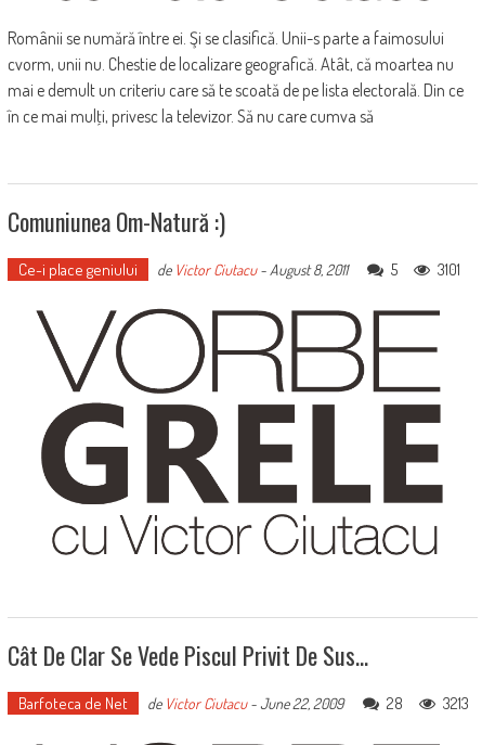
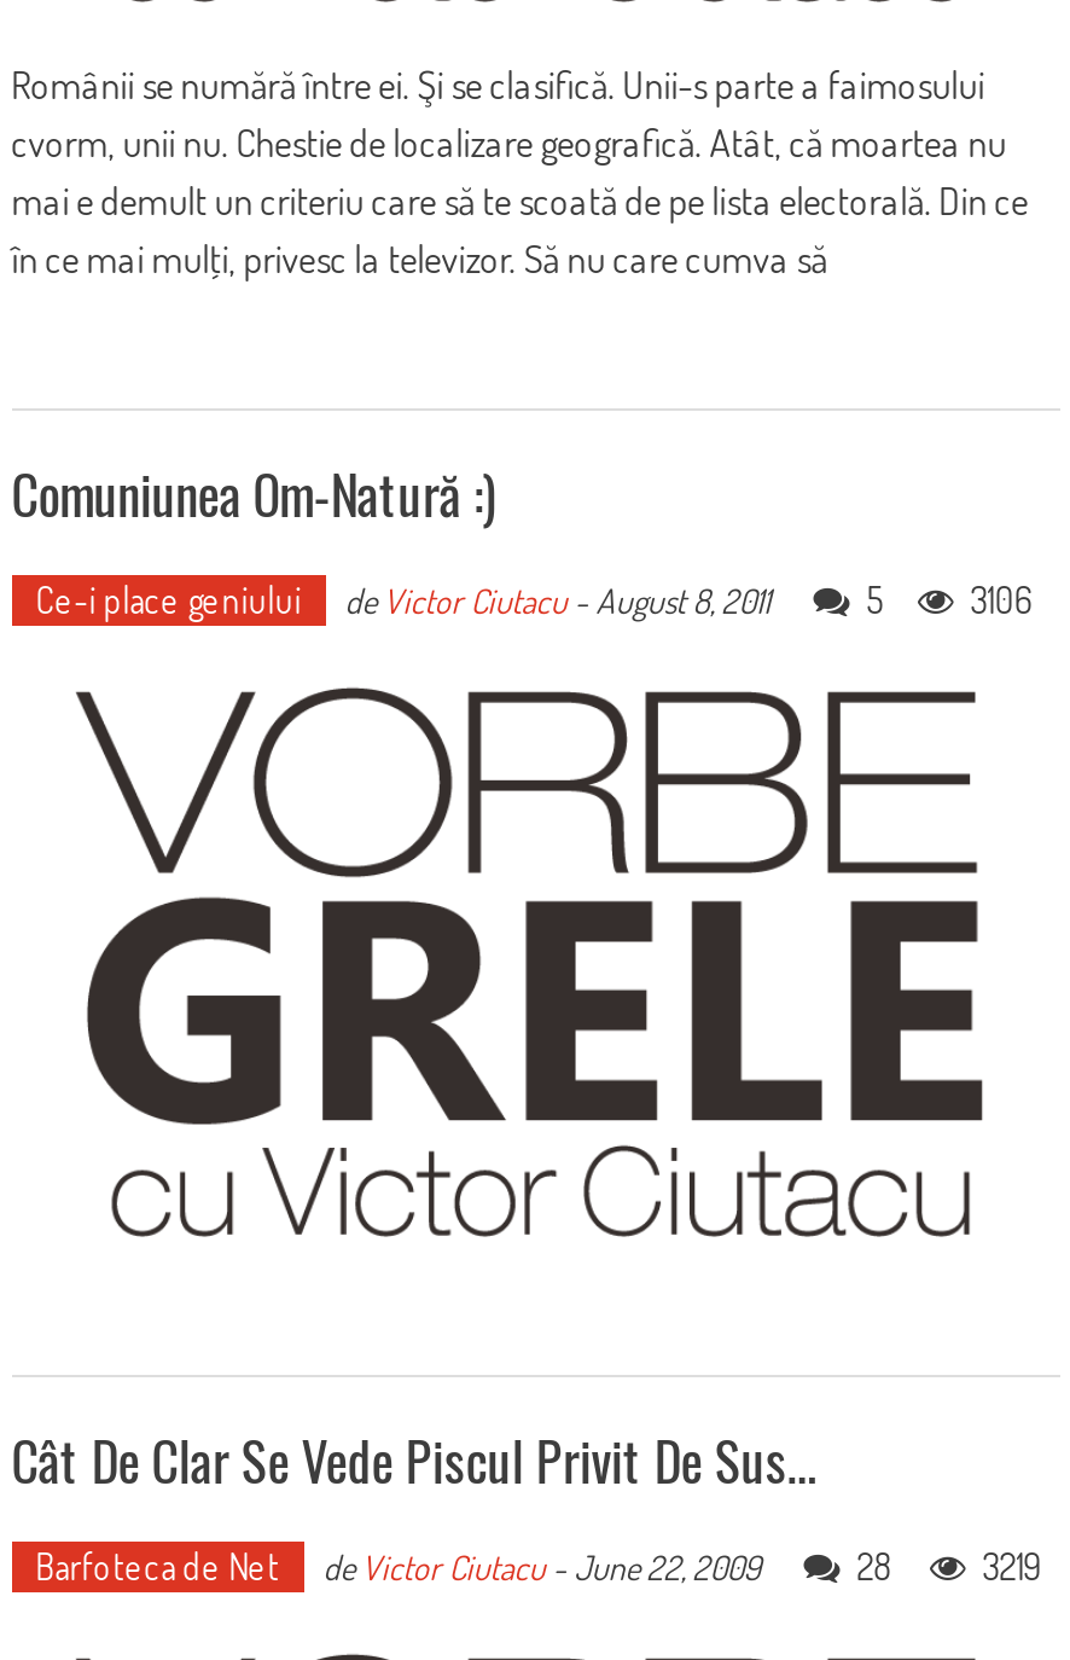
[391,260,460,280] 5 3101 -> [866,578,1033,624] 5 3106
[386,693,469,714] 28 3213 -> [857,1545,1043,1591] 28 3219

